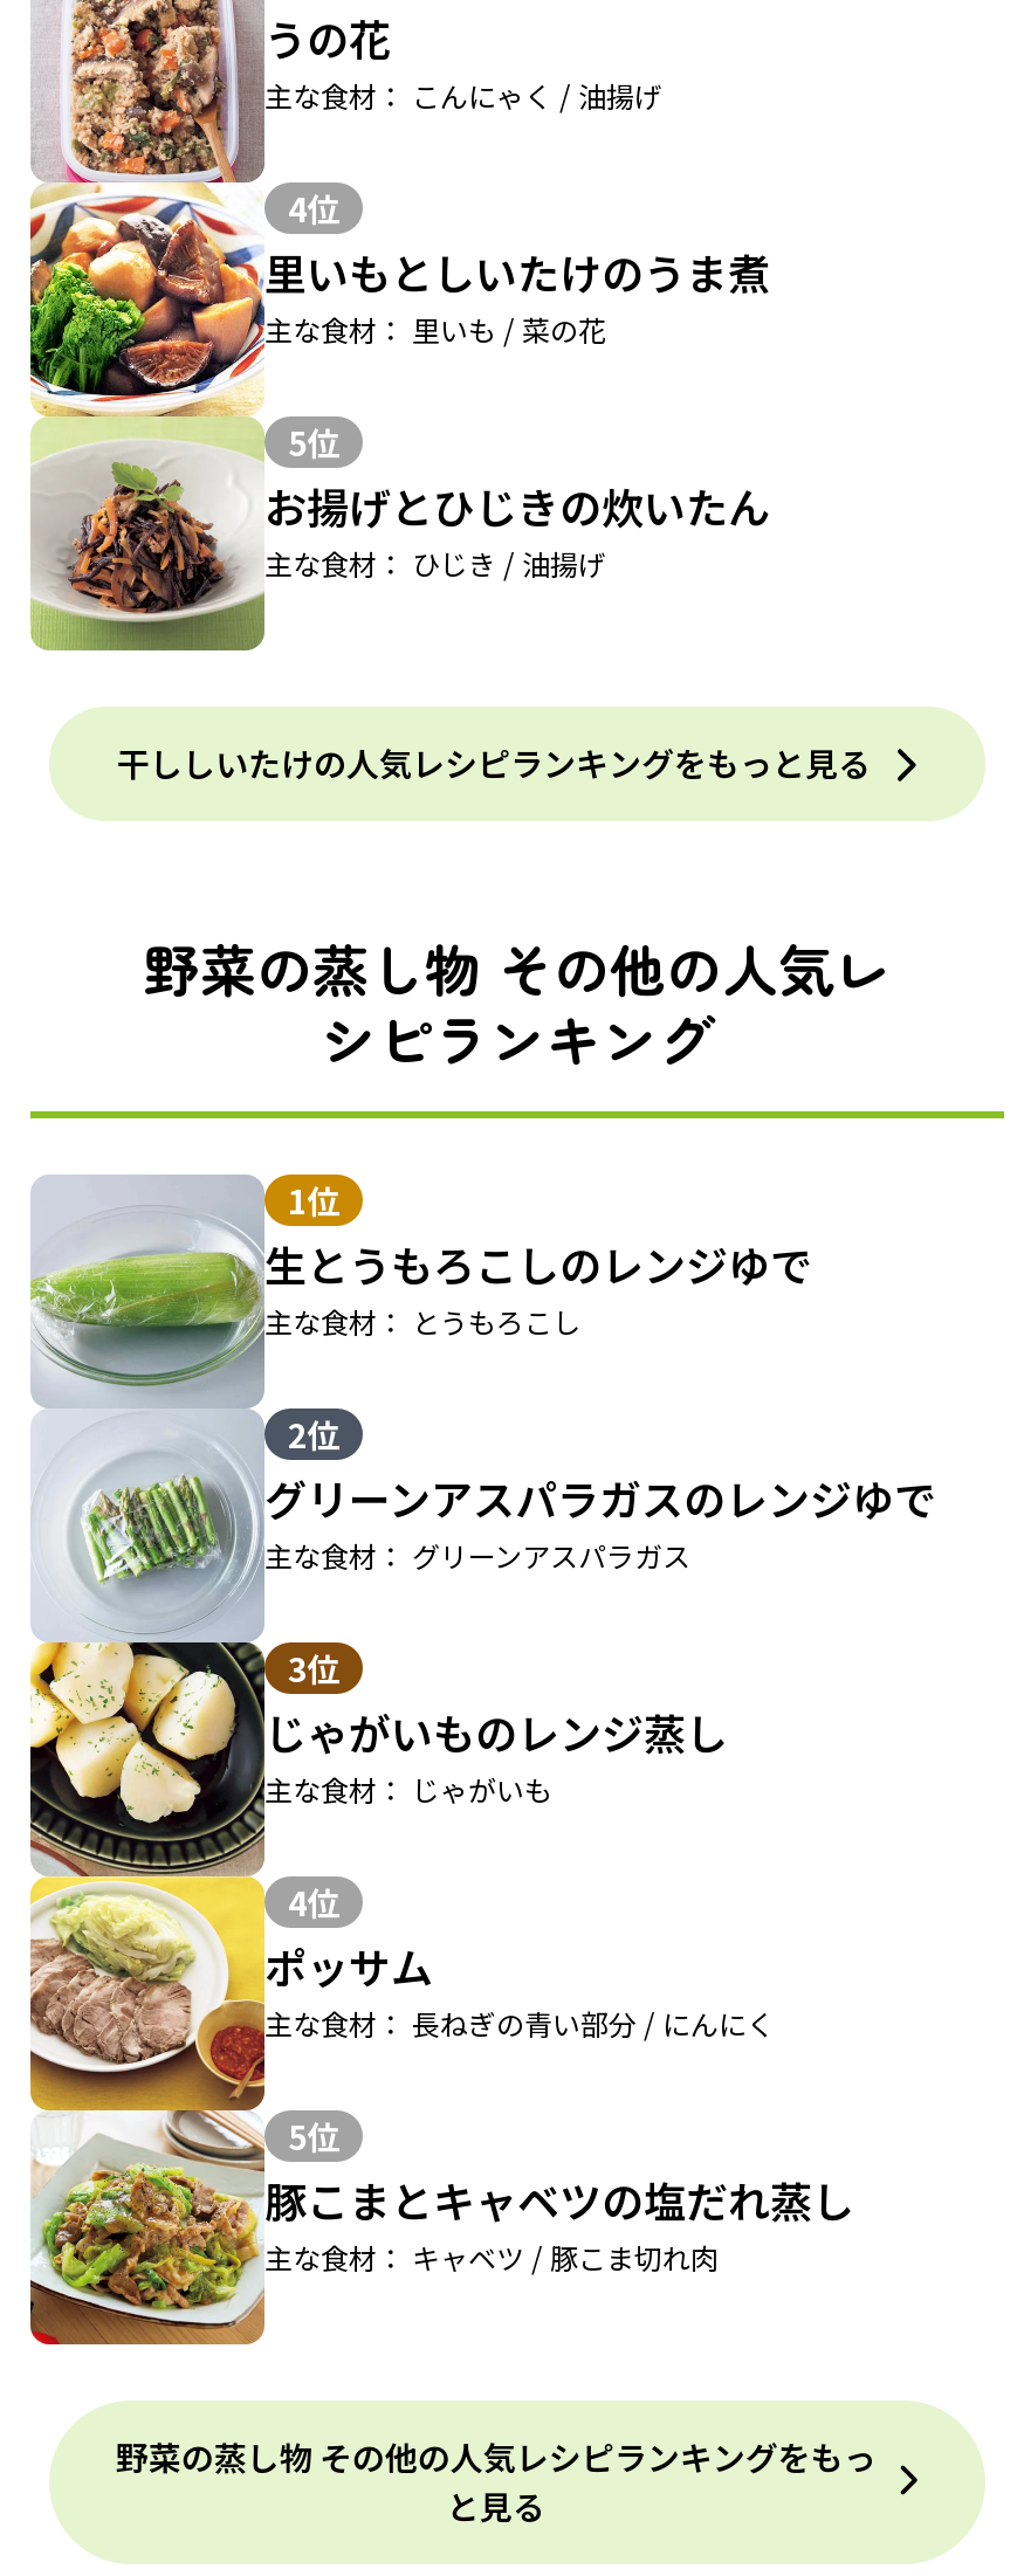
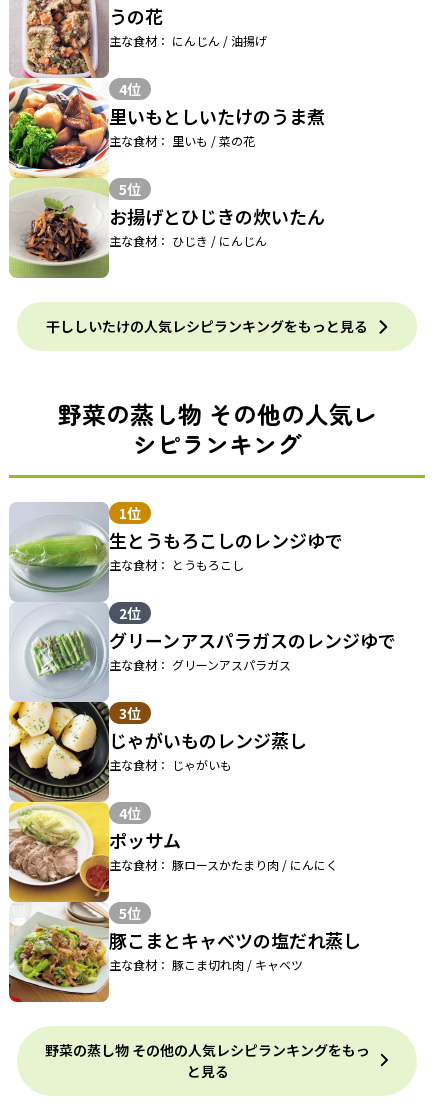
[264,75,662,115] 主な食材： こんにゃく / 油揚げ -> [109,32,267,49] 主な食材： にんじん / 油揚げ
[264,543,606,583] 主な食材： ひじき / 油揚げ -> [109,232,267,249] 主な食材： ひじき / にんじん
[264,2003,775,2043] 主な食材： 長ねぎの青い部分 / にんにく -> [109,856,338,873] 主な食材： 豚ロースかたまり肉 / にんにく
[264,2237,719,2277] 主な食材： キャベツ / 豚こま切れ肉 -> [109,956,303,973] 主な食材： 豚こま切れ肉 / キャベツ

